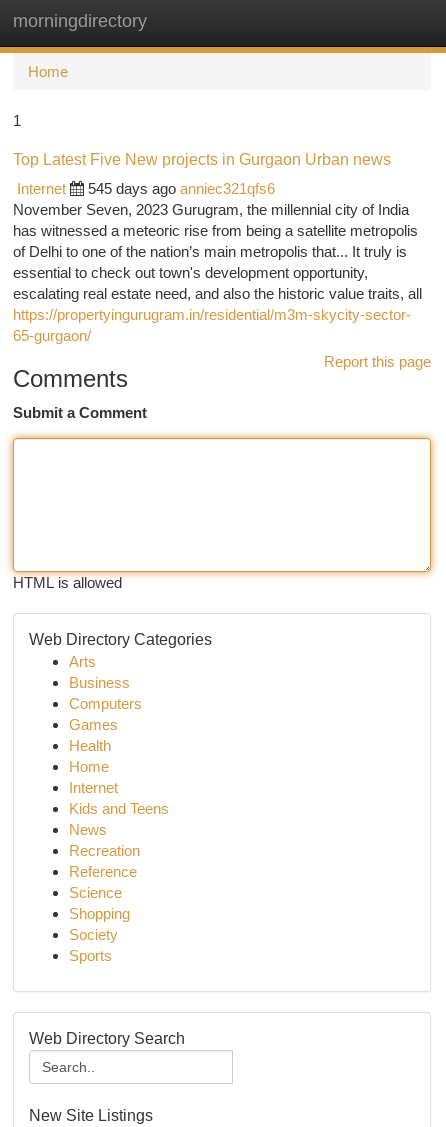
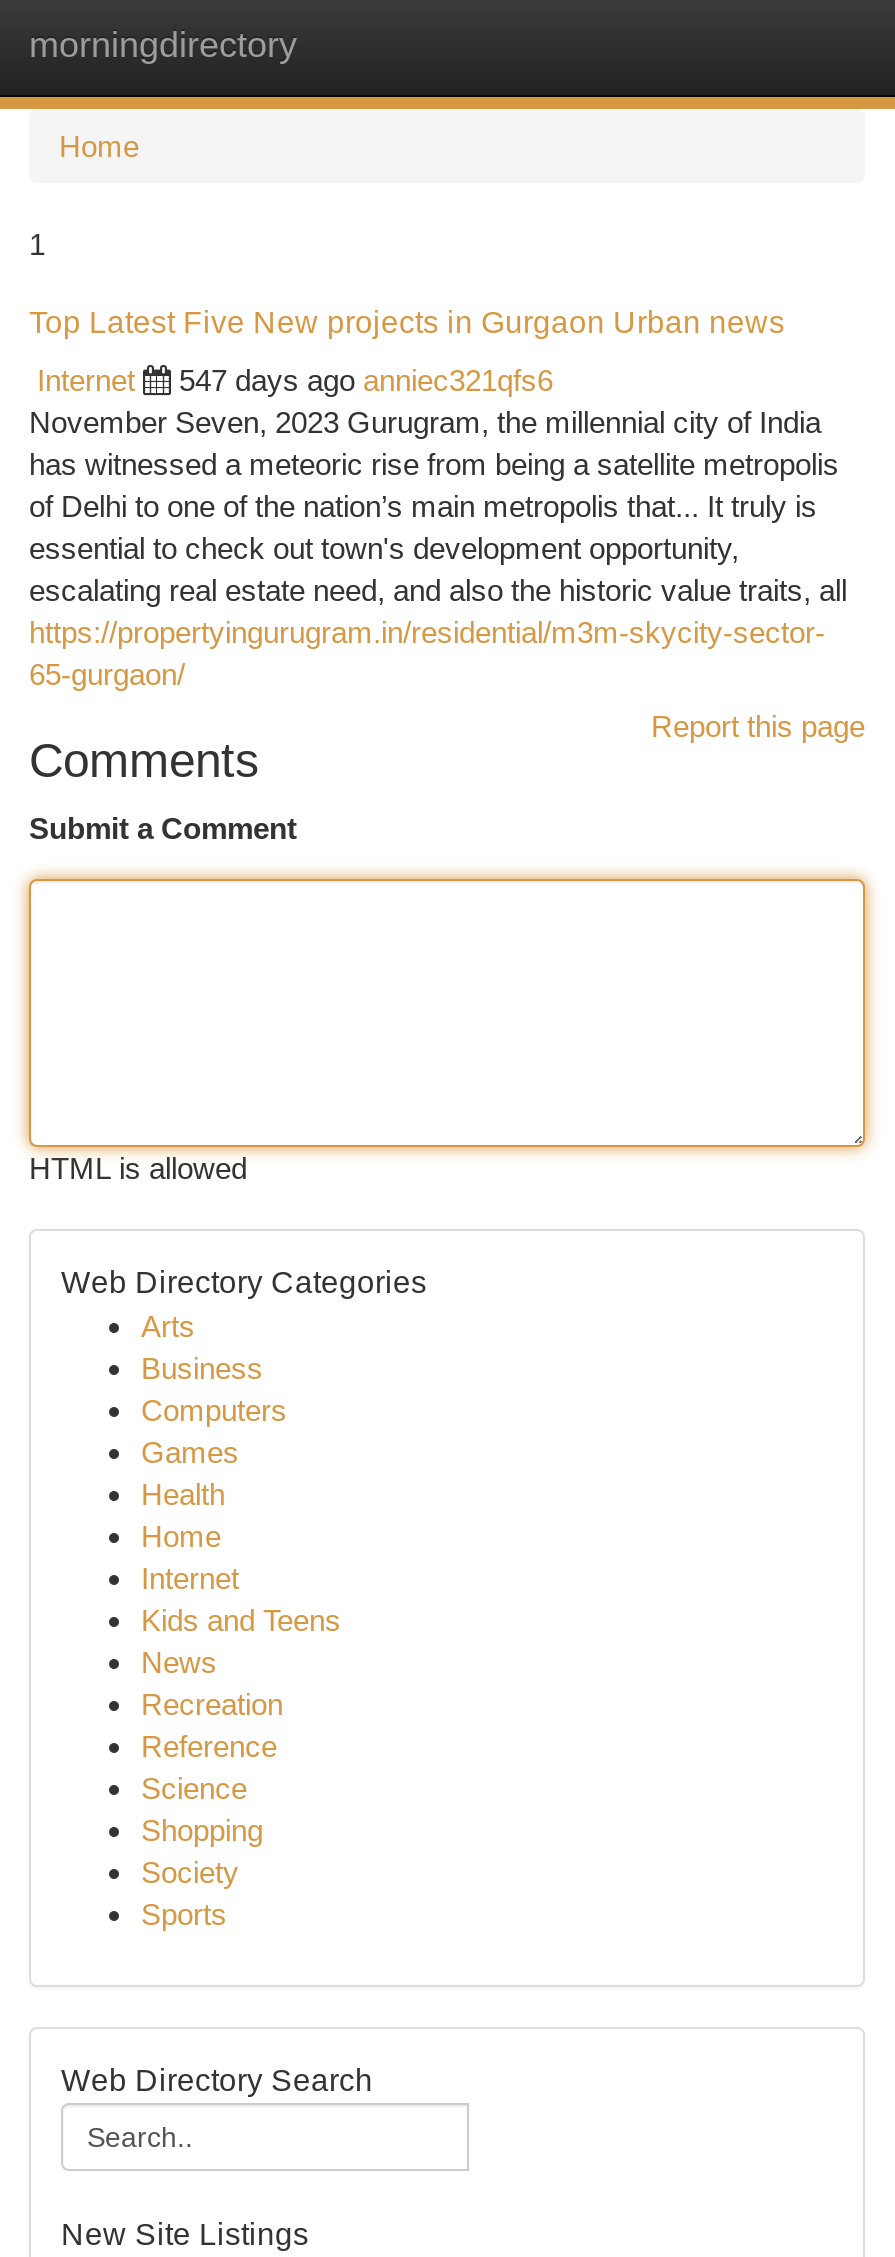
[88,180,275,197] 545 days ago anniec321qfs6 -> [179,363,553,397] 547 days ago anniec321qfs6

